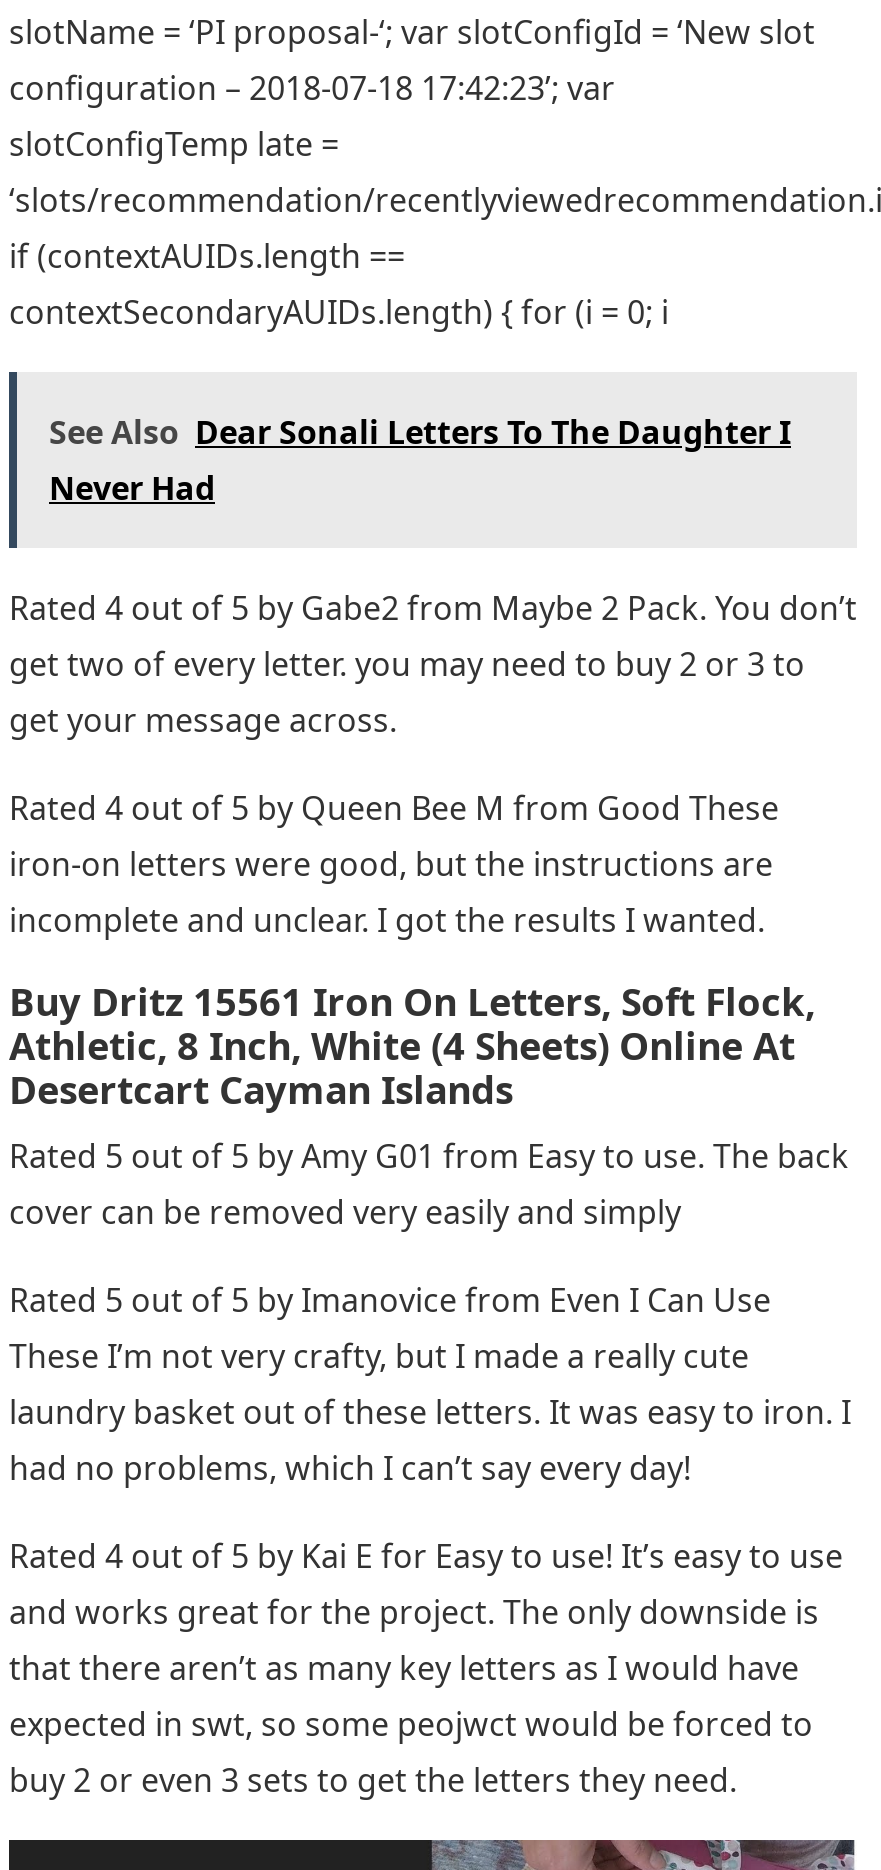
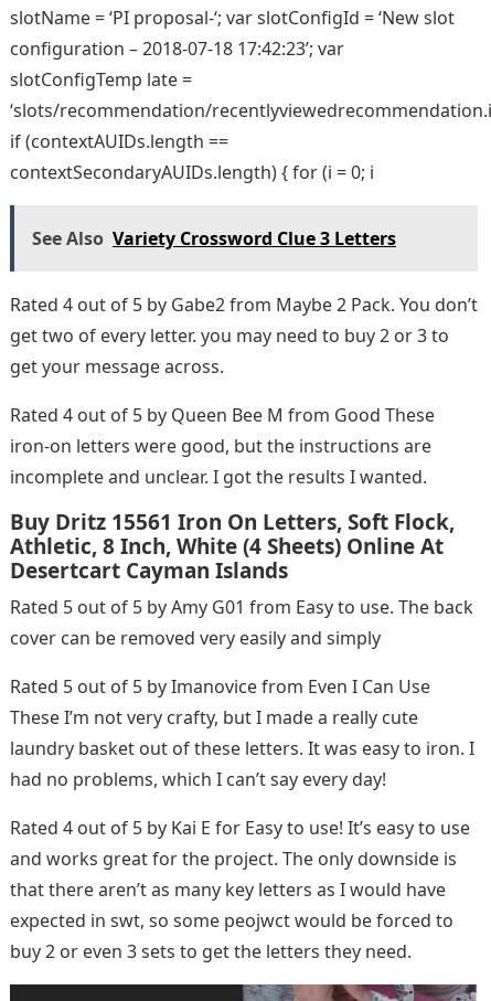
[49,410,791,510] See Also Dear Sonali Letters To The Daughter I | Never Had -> [32,226,396,251] See Also Variety Crossword Clue 3 Letters

